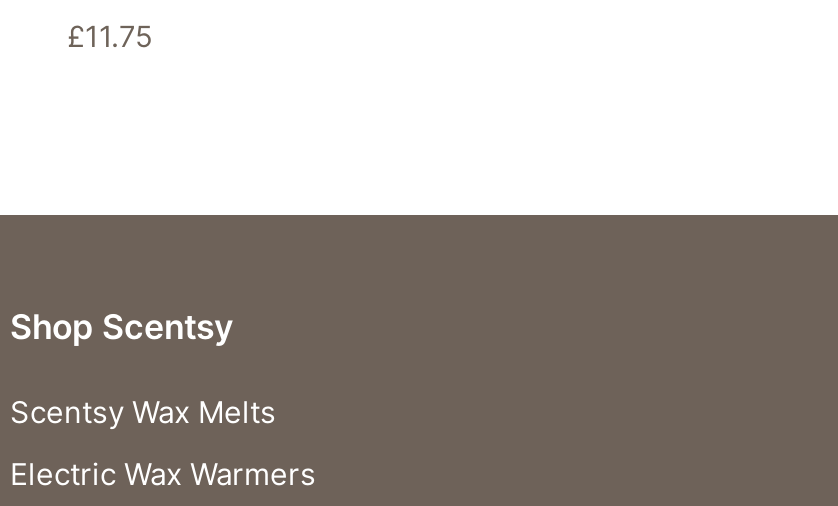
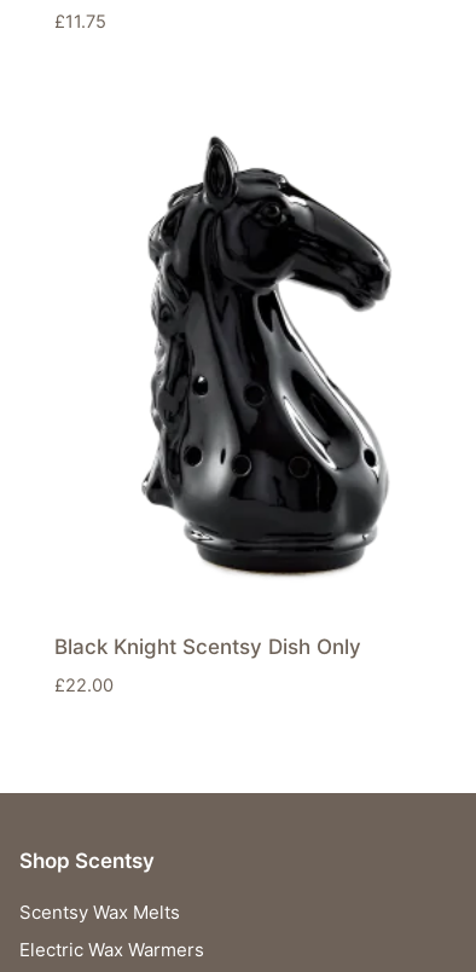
none -> [54,634,361,696] Black Knight Scentsy Dish Only | £22.00
none -> [141,135,391,578] [image]

